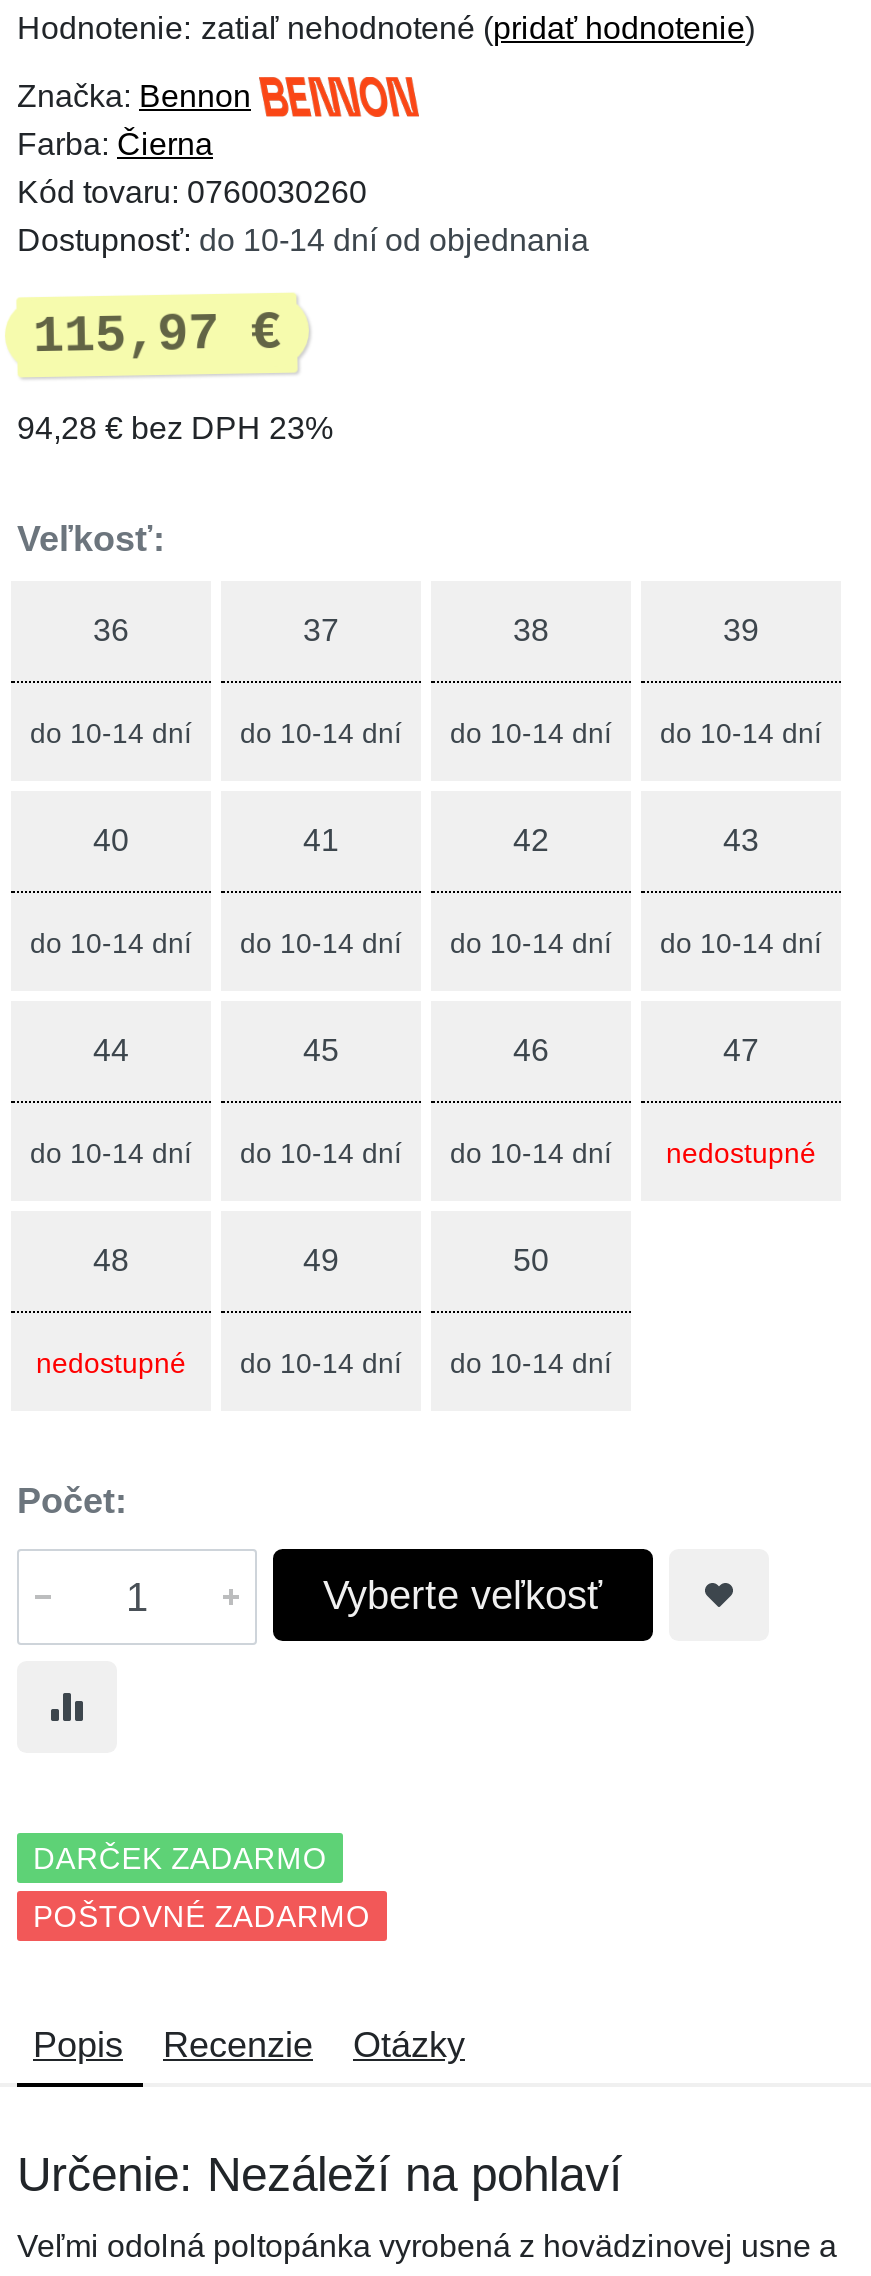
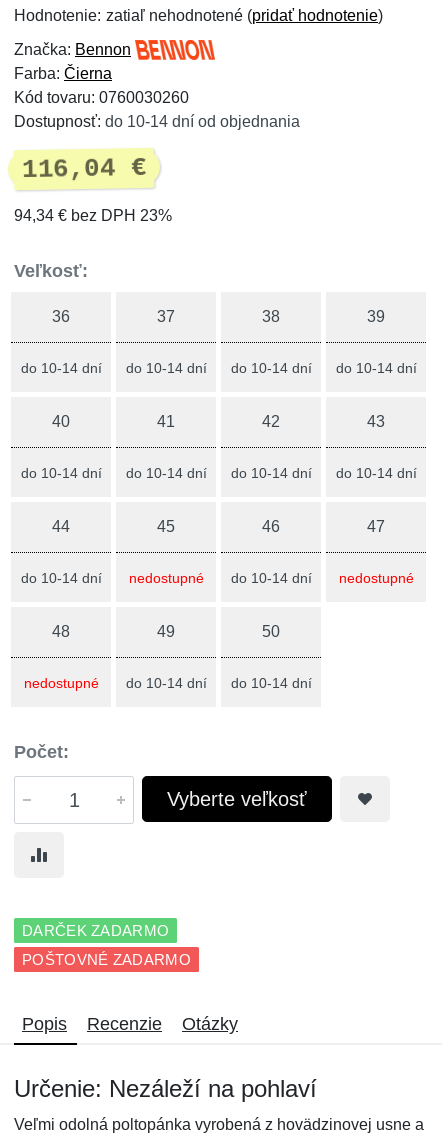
[32,303,282,367] 115,97 € -> [22,153,146,185] 116,04 €
[17,411,333,445] 94,28 € bez DPH 23% -> [14,207,172,224] 94,34 € bez DPH 23%
[240,1137,402,1169] do 10-14 dní -> [128,570,203,586] nedostupné

